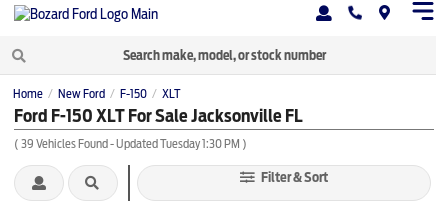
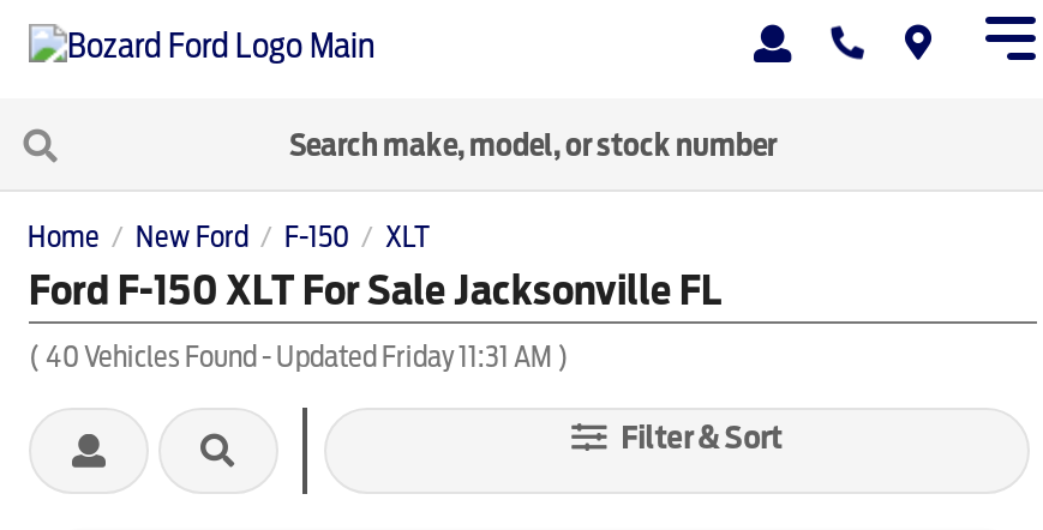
[14,136,247,151] (39Vehicles Found - Updated Tuesday 1:30 PM) -> [29,339,569,375] (40Vehicles Found - Updated Friday 11:31 AM)

